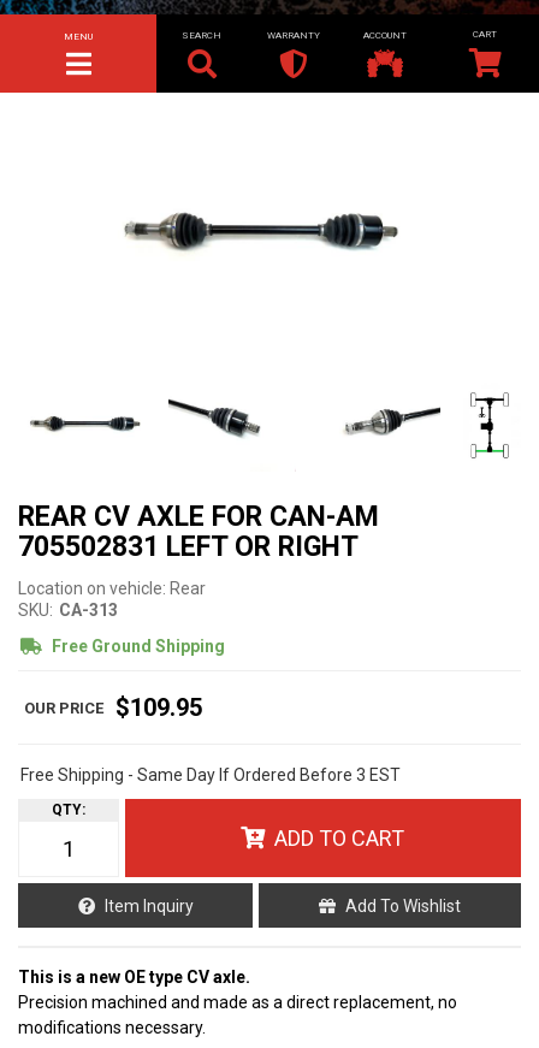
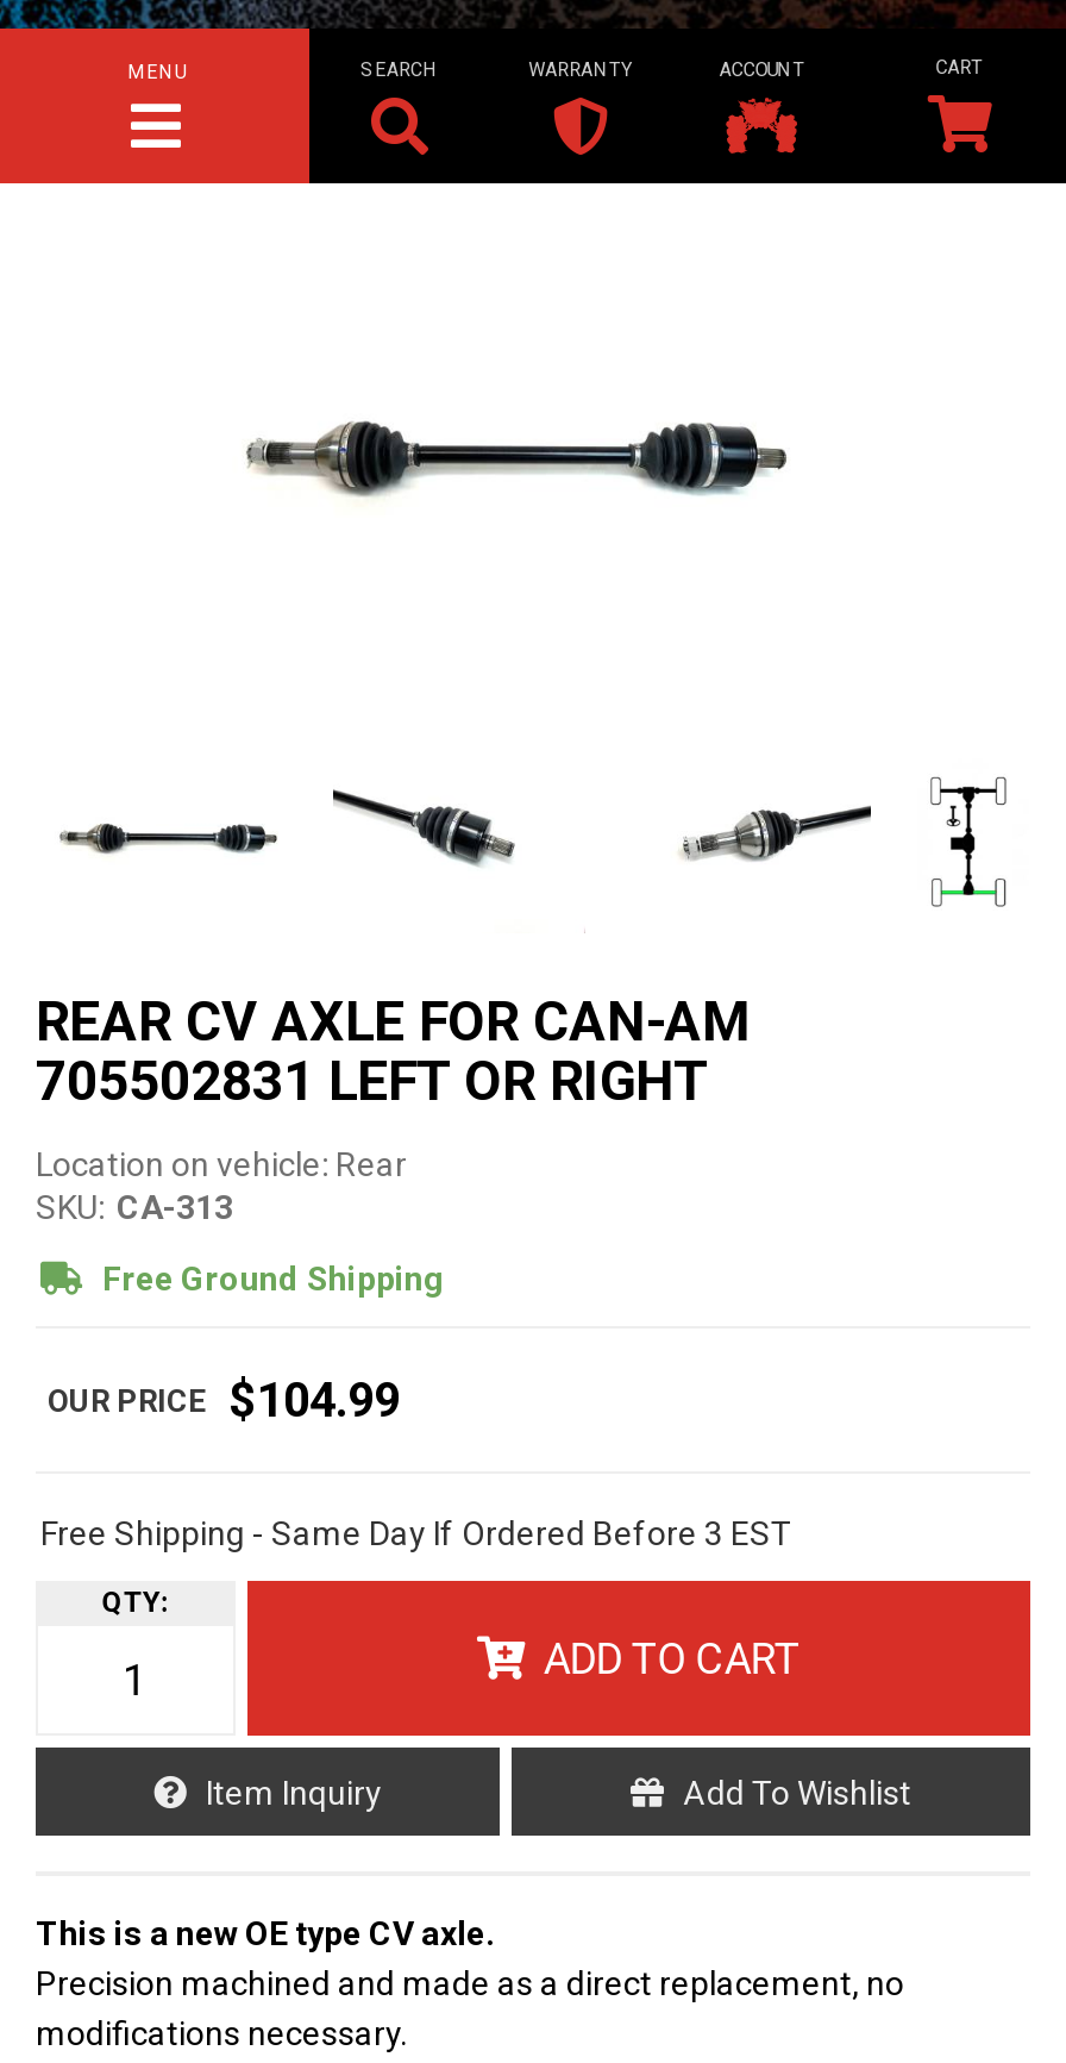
[115,693,202,722] $109.95 -> [228,1372,400,1429] $104.99

